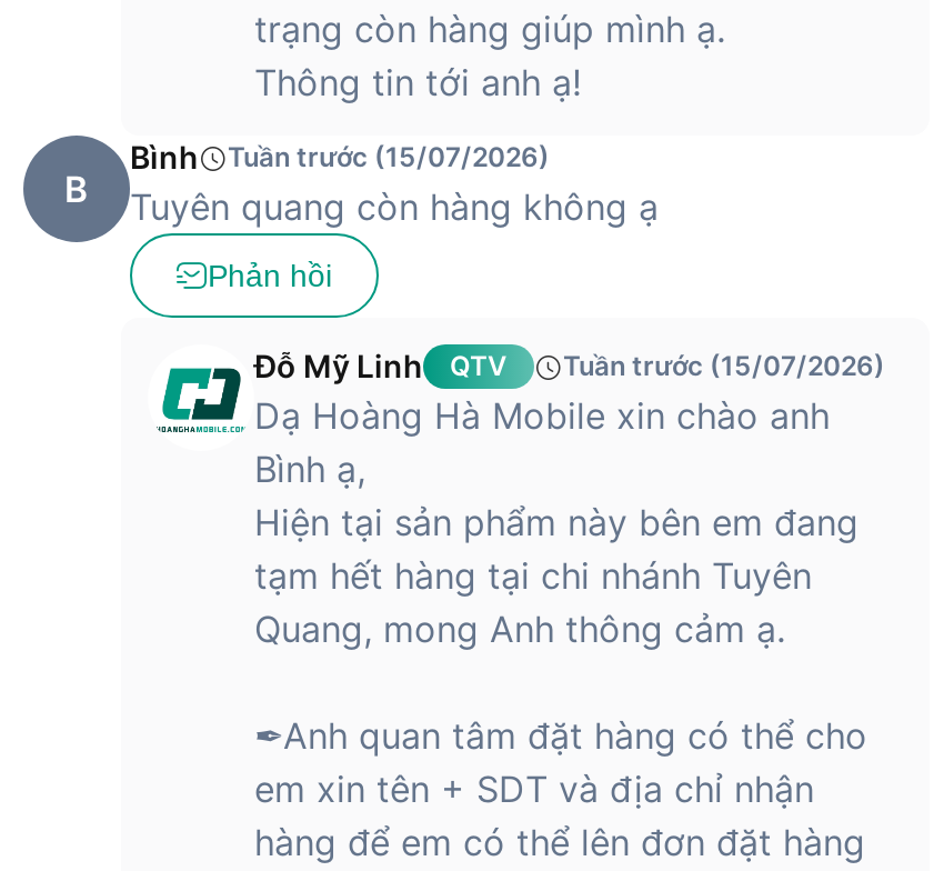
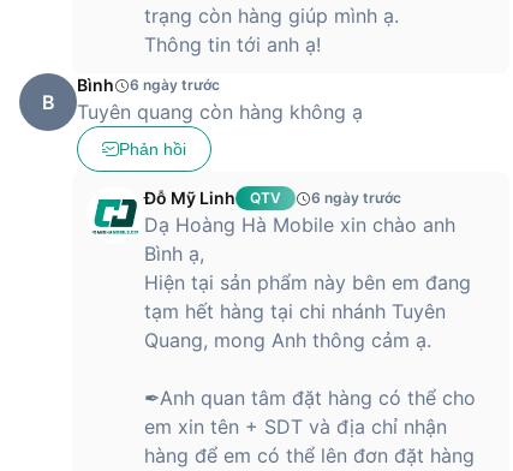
[130,138,550,176] Bình Tuần trước (15/07/2026) -> [77,75,220,95] Bình 6 ngày trước
[254,347,885,385] Đỗ Mỹ Linh QTV Tuần trước (15/07/2026) -> [144,188,401,208] Đỗ Mỹ Linh QTV 6 ngày trước

